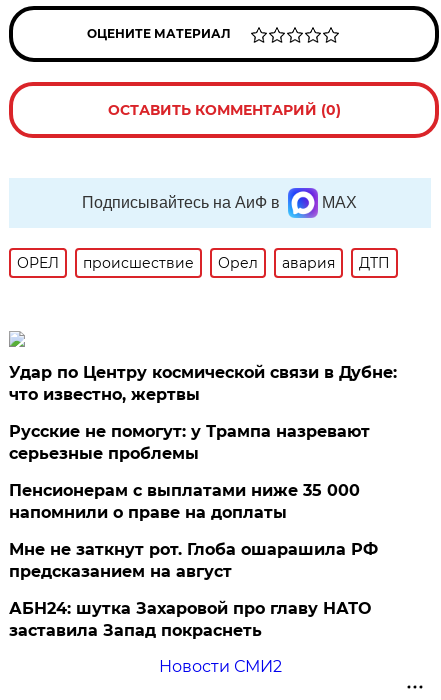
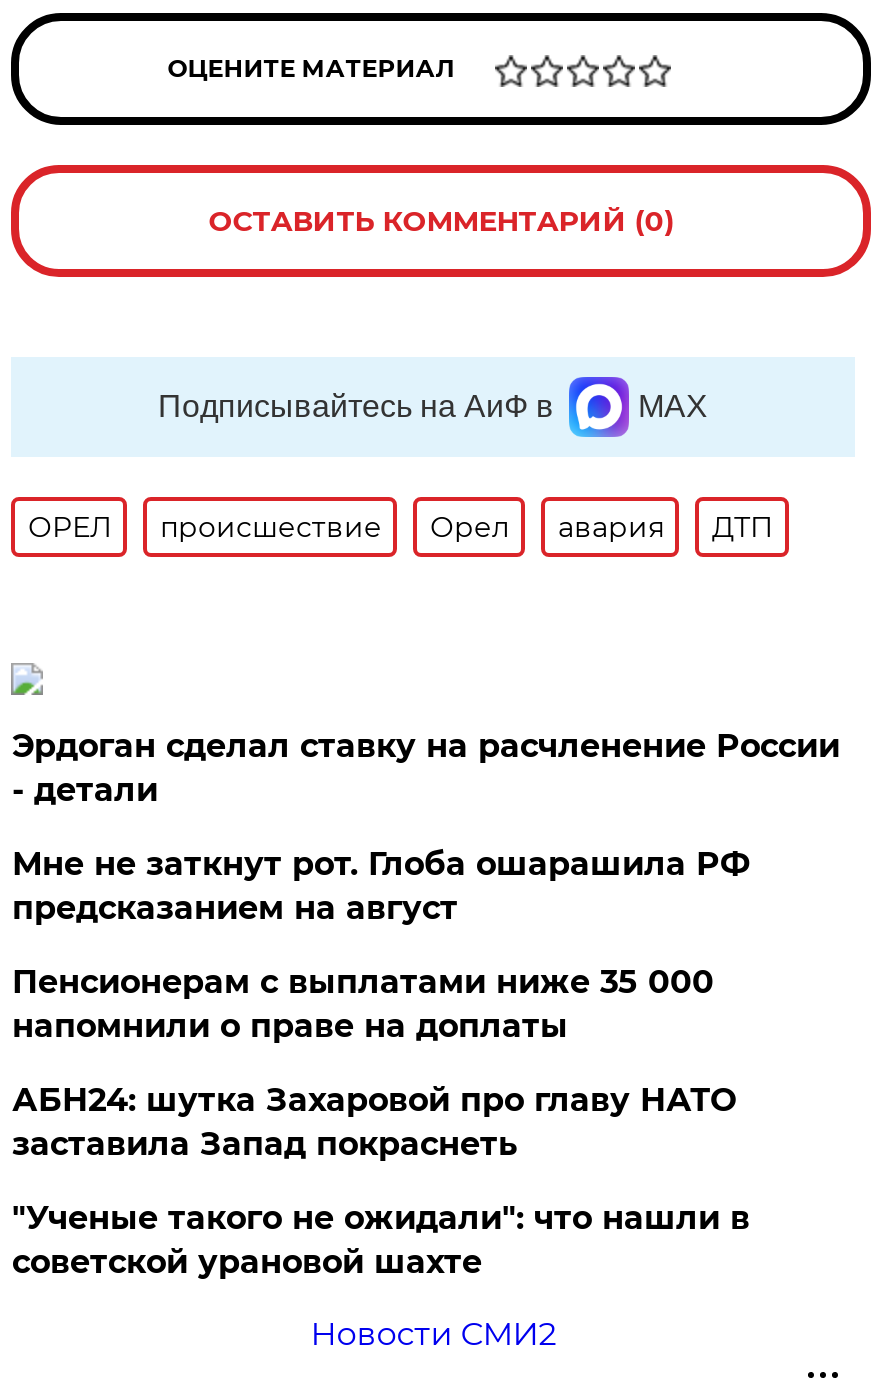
[9,363,397,404] Удар по Центру космической связи в Дубне: | что известно, жертвы -> [12,727,840,809] Эрдоган сделал ставку на расчленение России | - детали
[9,422,370,463] Русские не помогут: у Трампа назревают | серьезные проблемы -> none
moved [9,540,378,581] -> [12,845,750,927]: Мне не заткнут рот. Глоба ошарашила РФ | предсказанием на август
moved [9,599,371,640] -> [12,1081,736,1163]: АБН24: шутка Захаровой про главу НАТО | заставила Запад покраснеть
none -> [12,1199,750,1281] "Ученые такого не ожидали": что нашли в | советской урановой шахте

